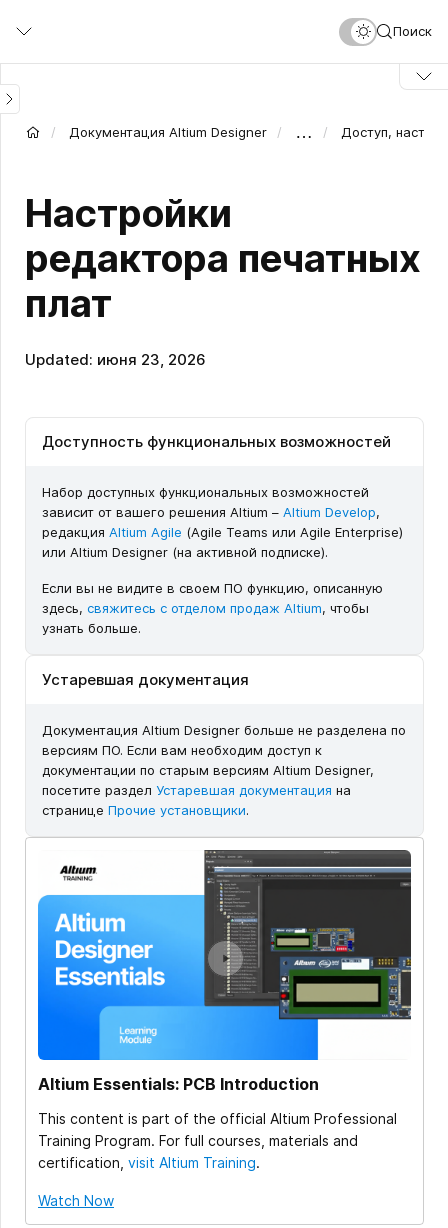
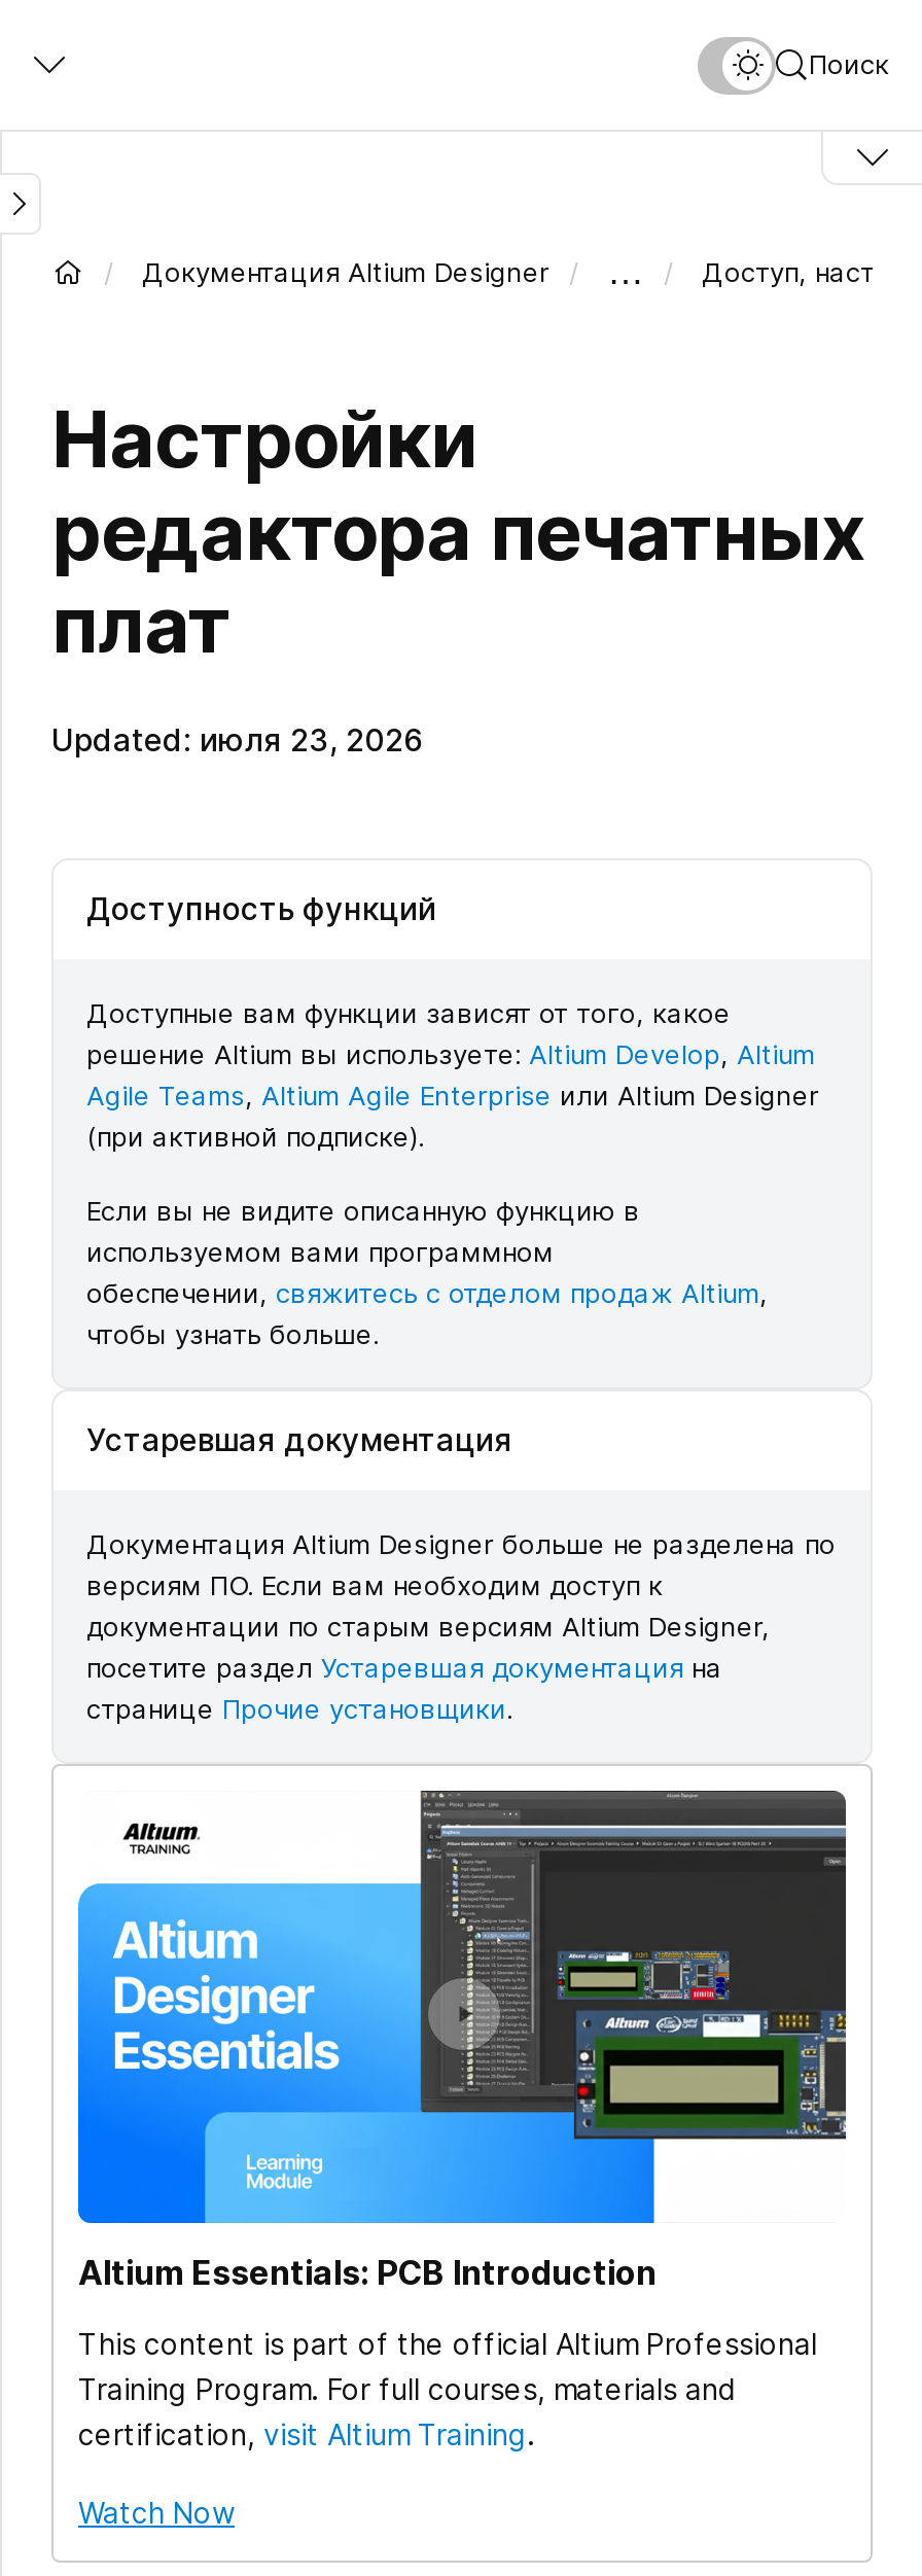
[25,350,206,369] Updated: июня 23, 2026 -> [51,721,424,761] Updated: июля 23, 2026
[42,432,391,451] Доступность функциональных возможностей -> [86,890,436,929] Доступность функций
[42,484,403,560] Набор доступных функциональных возможностей | зависит от вашего решения Altium – Altium Develop, | редакция Altium Agile (Agile Teams или Agile Enterprise) | или Altium Designer (на активной подписке). -> [86,997,819,1154] Доступные вам функции зависят от того, какое | решение Altium вы используете: Altium Develop, Altium | Agile Teams, Altium Agile Enterprise или Altium Designer | (при активной подписке).
[42,580,383,636] Если вы не видите в своем ПО функцию, описанную | здесь, свяжитесь с отделом продаж Altium, чтобы | узнать больше. -> [86,1195,768,1351] Если вы не видите описанную функцию в | используемом вами программном | обеспечении, свяжитесь с отделом продаж Altium, | чтобы узнать больше.

